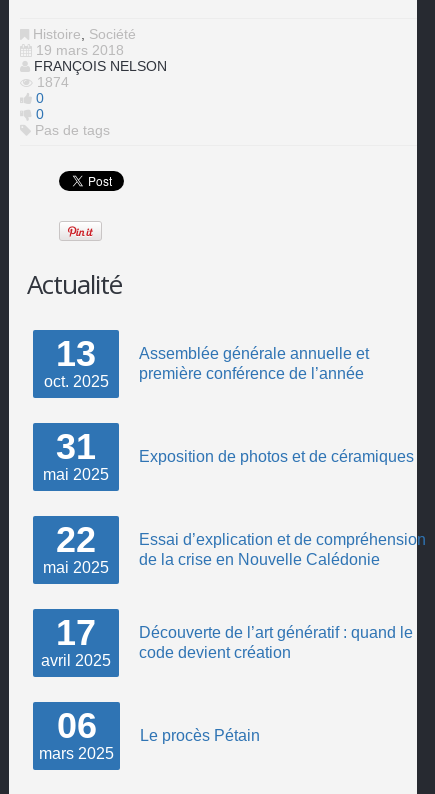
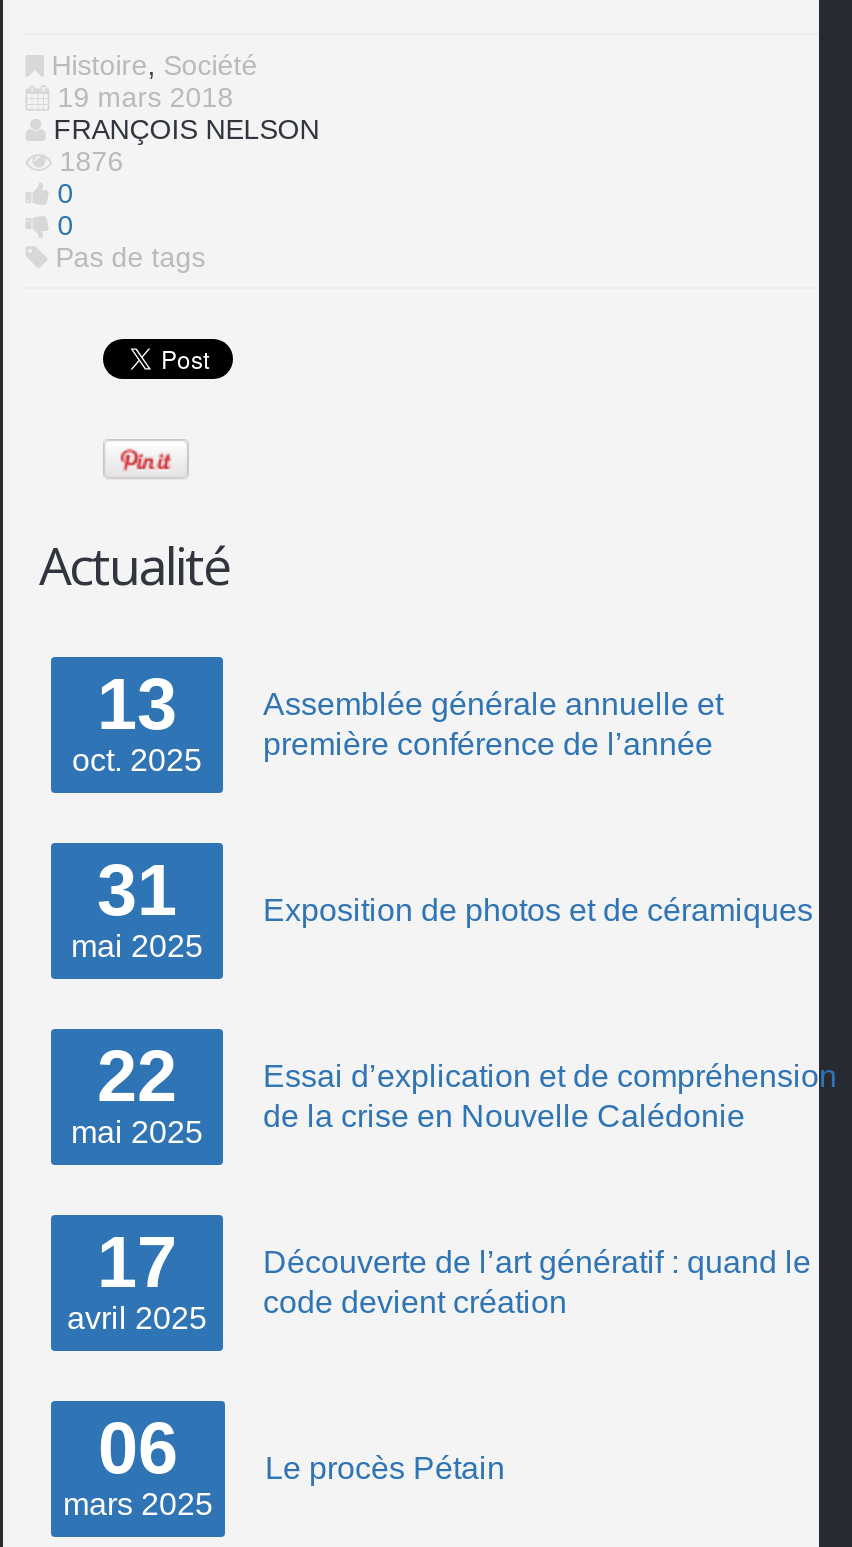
[33,73,69,89] 1874 -> [51,144,123,176] 1876

